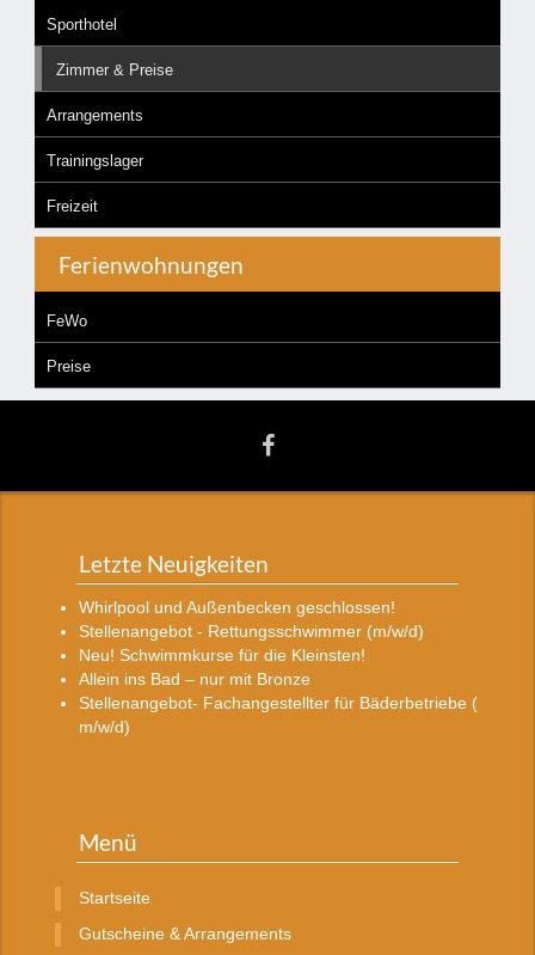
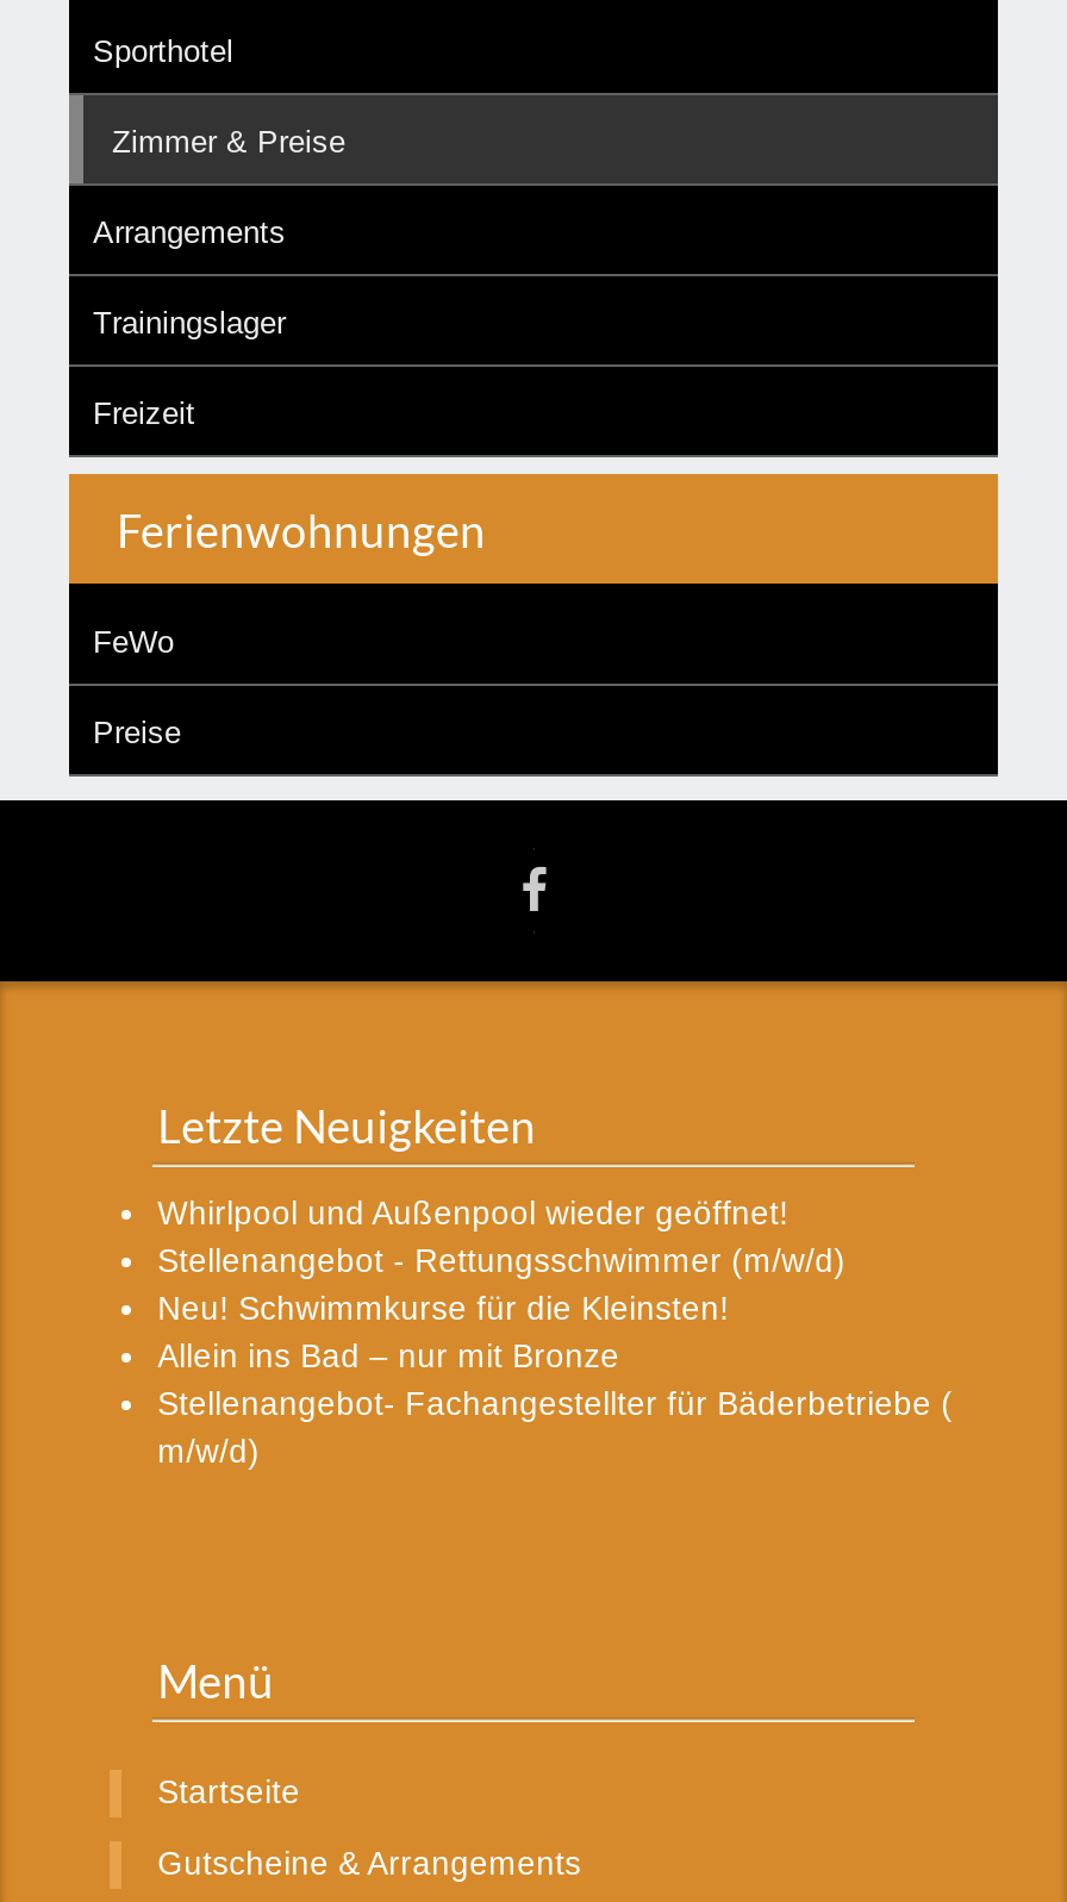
[79,599,396,617] Whirlpool und Außenbecken geschlossen! -> [158,1196,789,1231] Whirlpool und Außenpool wieder geöffnet!

